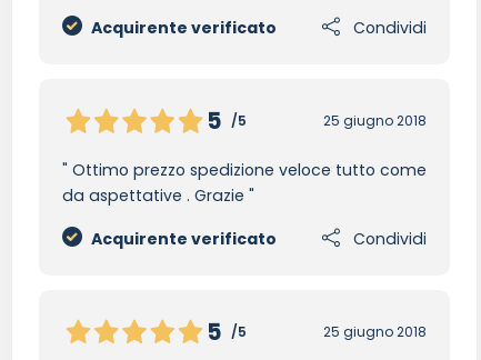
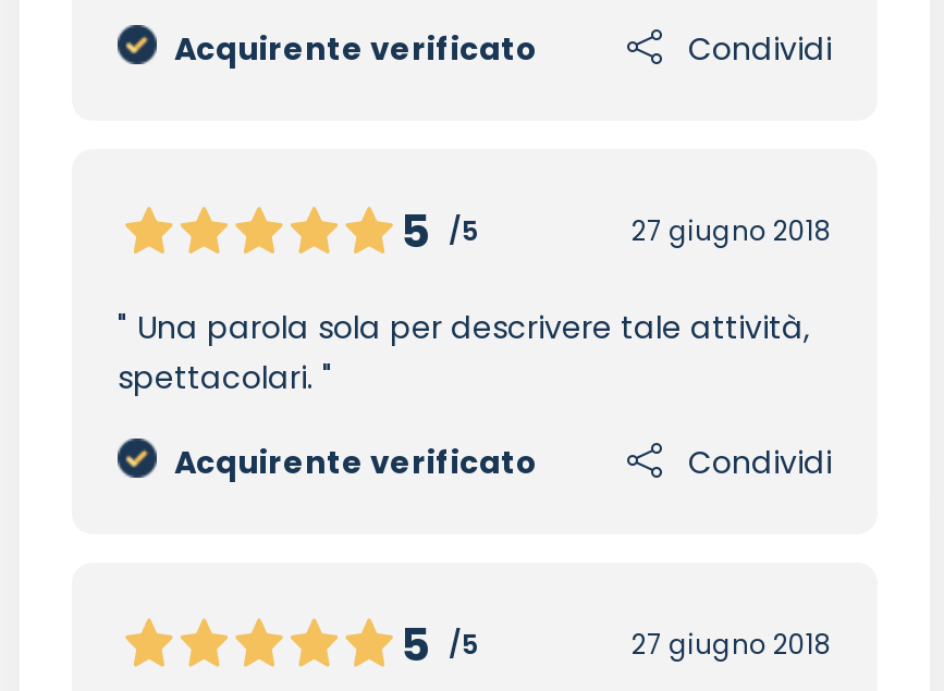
[323,111,427,130] 25 giugno 2018 -> [632,213,832,250] 27 giugno 2018
[62,159,427,207] Ottimo prezzo spedizione veloce tutto come | da aspettative . Grazie -> [118,306,810,400] Una parola sola per descrivere tale attività, | spettacolari.
[323,322,427,341] 25 giugno 2018 -> [632,626,832,663] 27 giugno 2018

